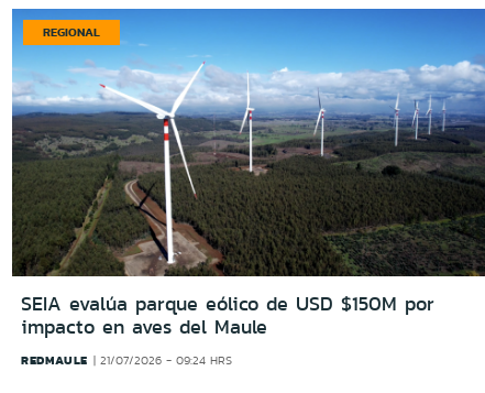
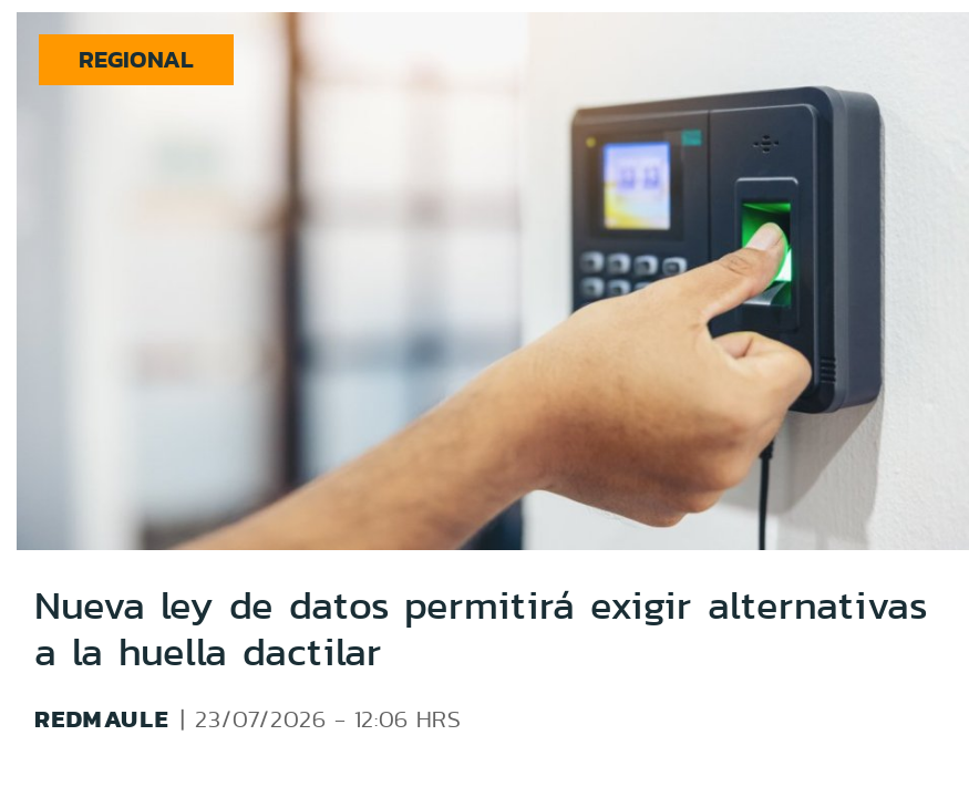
[11,8,482,341] [image] | SEIA evalúa parque eólico de USD $150M por | impacto en aves del Maule -> [17,10,962,681] [image] | Nueva ley de datos permitirá exigir alternativas | a la huella dactilar
[21,351,232,369] REDMAULE 21/07/2026 - 09:24 HRS -> [34,700,460,736] REDMAULE 23/07/2026 - 12:06 HRS

